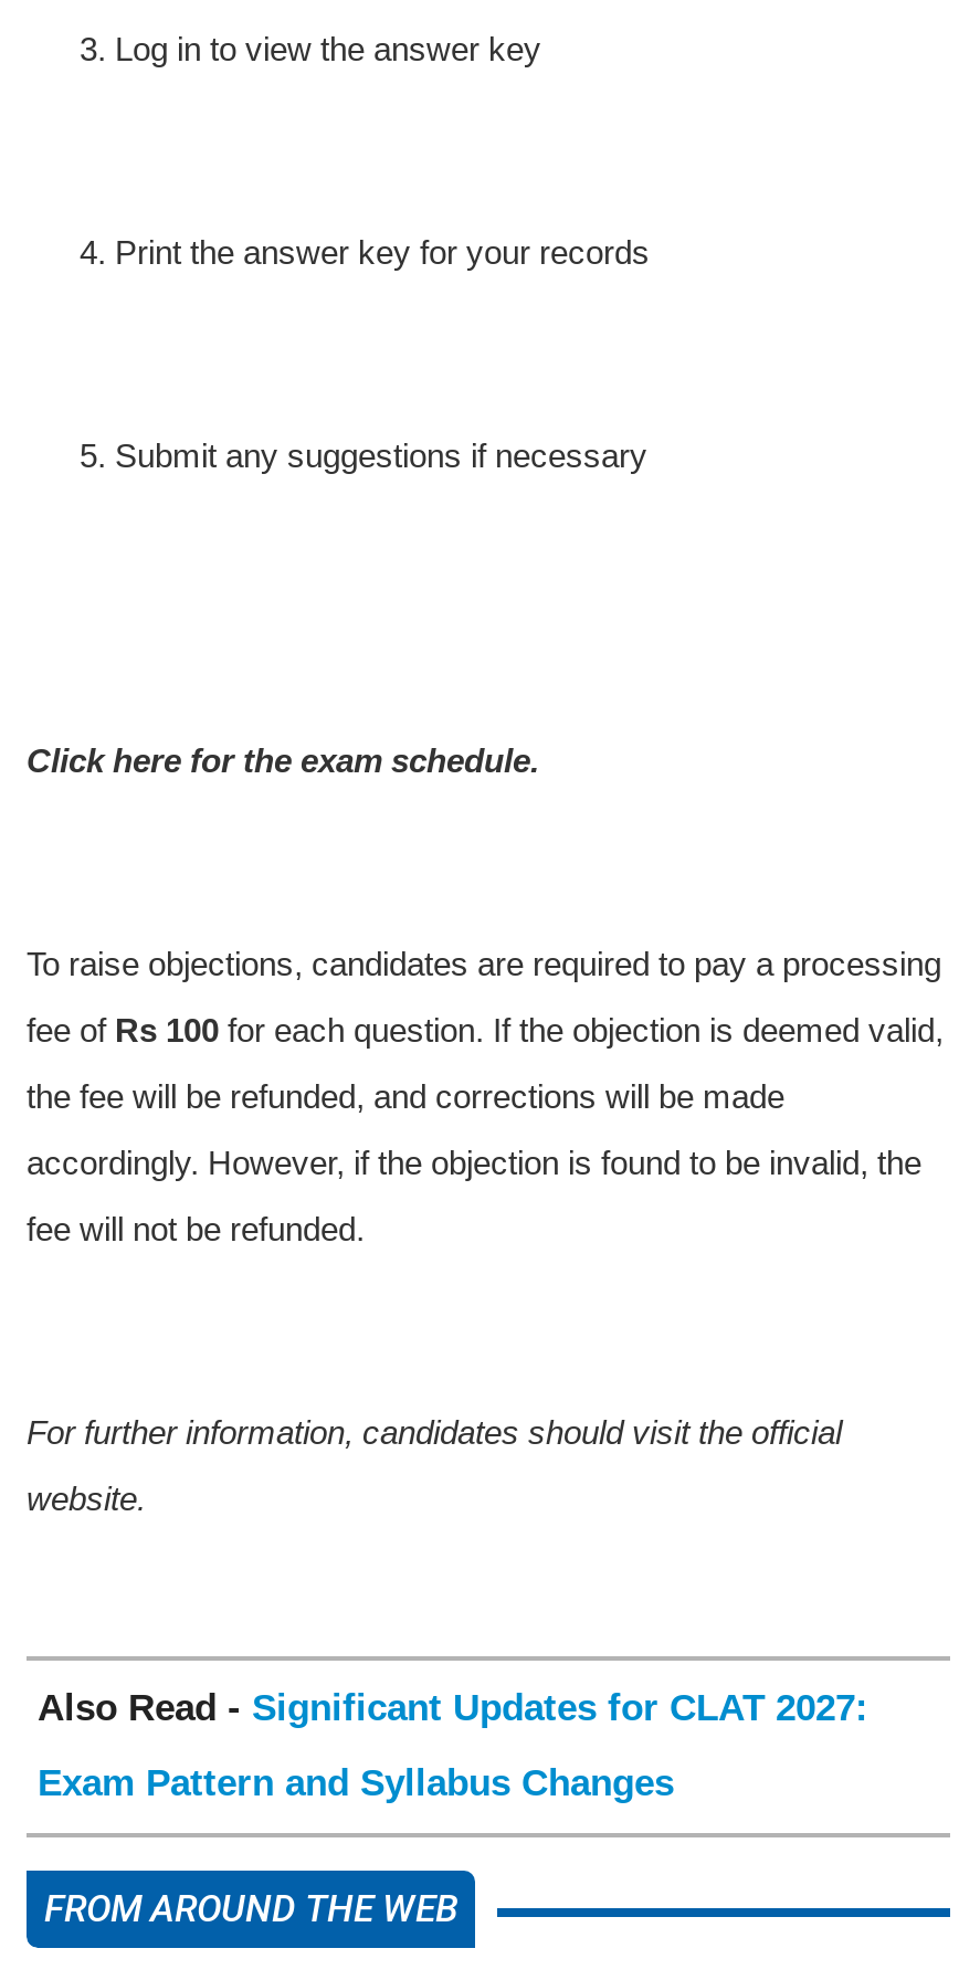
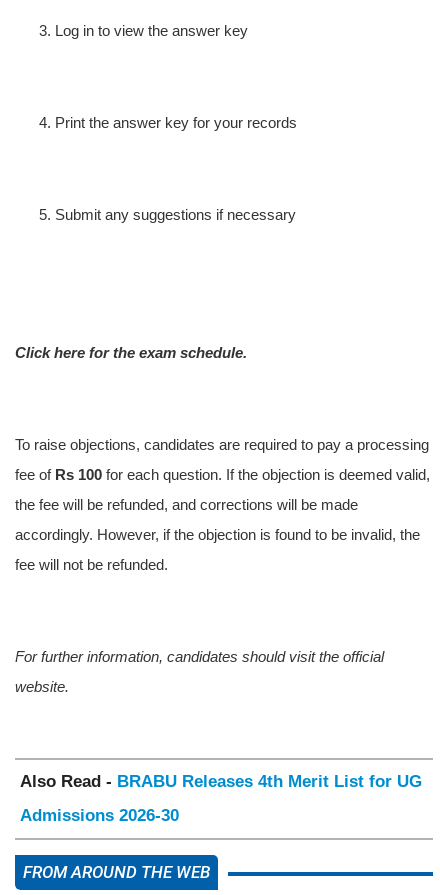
[38,1686,868,1728] Also Read - Significant Updates for CLAT 2027: -> [20,771,422,790] Also Read - BRABU Releases 4th Merit List for UG
[38,1761,674,1803] Exam Pattern and Syllabus Changes -> [20,805,179,824] Admissions 2026-30

